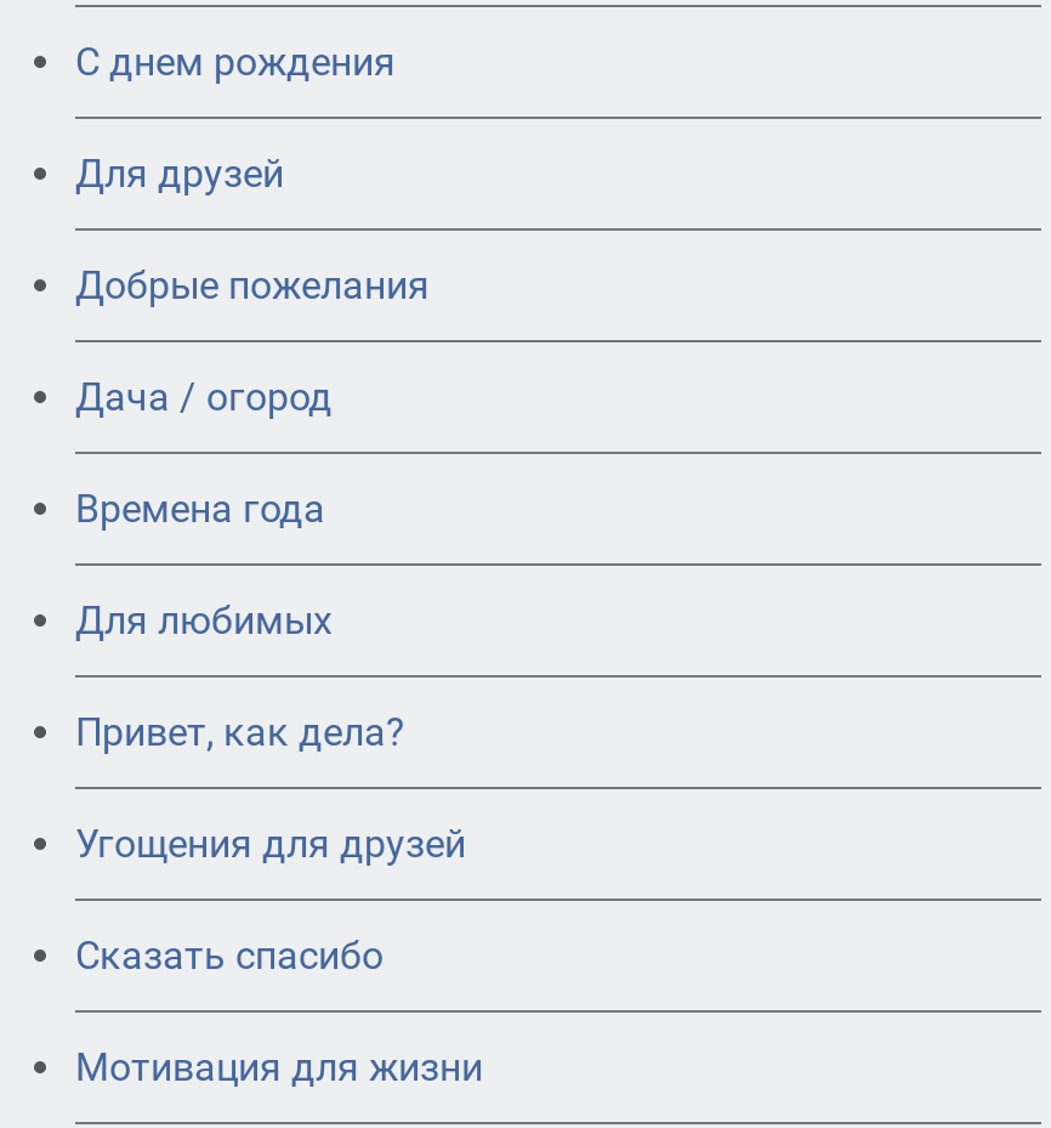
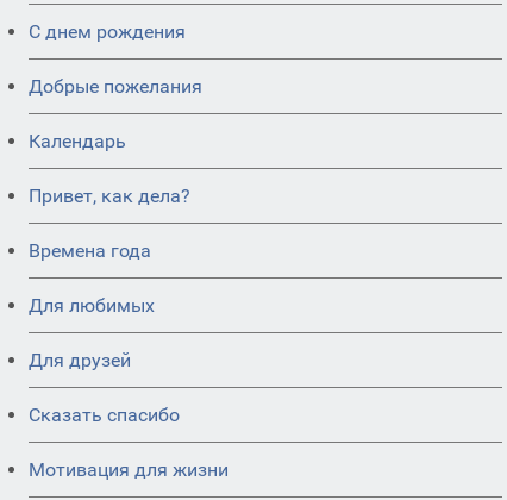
moved [75,151,284,197] -> [29,349,131,371]: Для друзей
[75,374,333,420] Дача / огород -> [29,130,126,152] Календарь
moved [75,709,405,755] -> [29,185,190,207]: Привет, как дела?
[75,821,466,867] Угощения для друзей -> none

